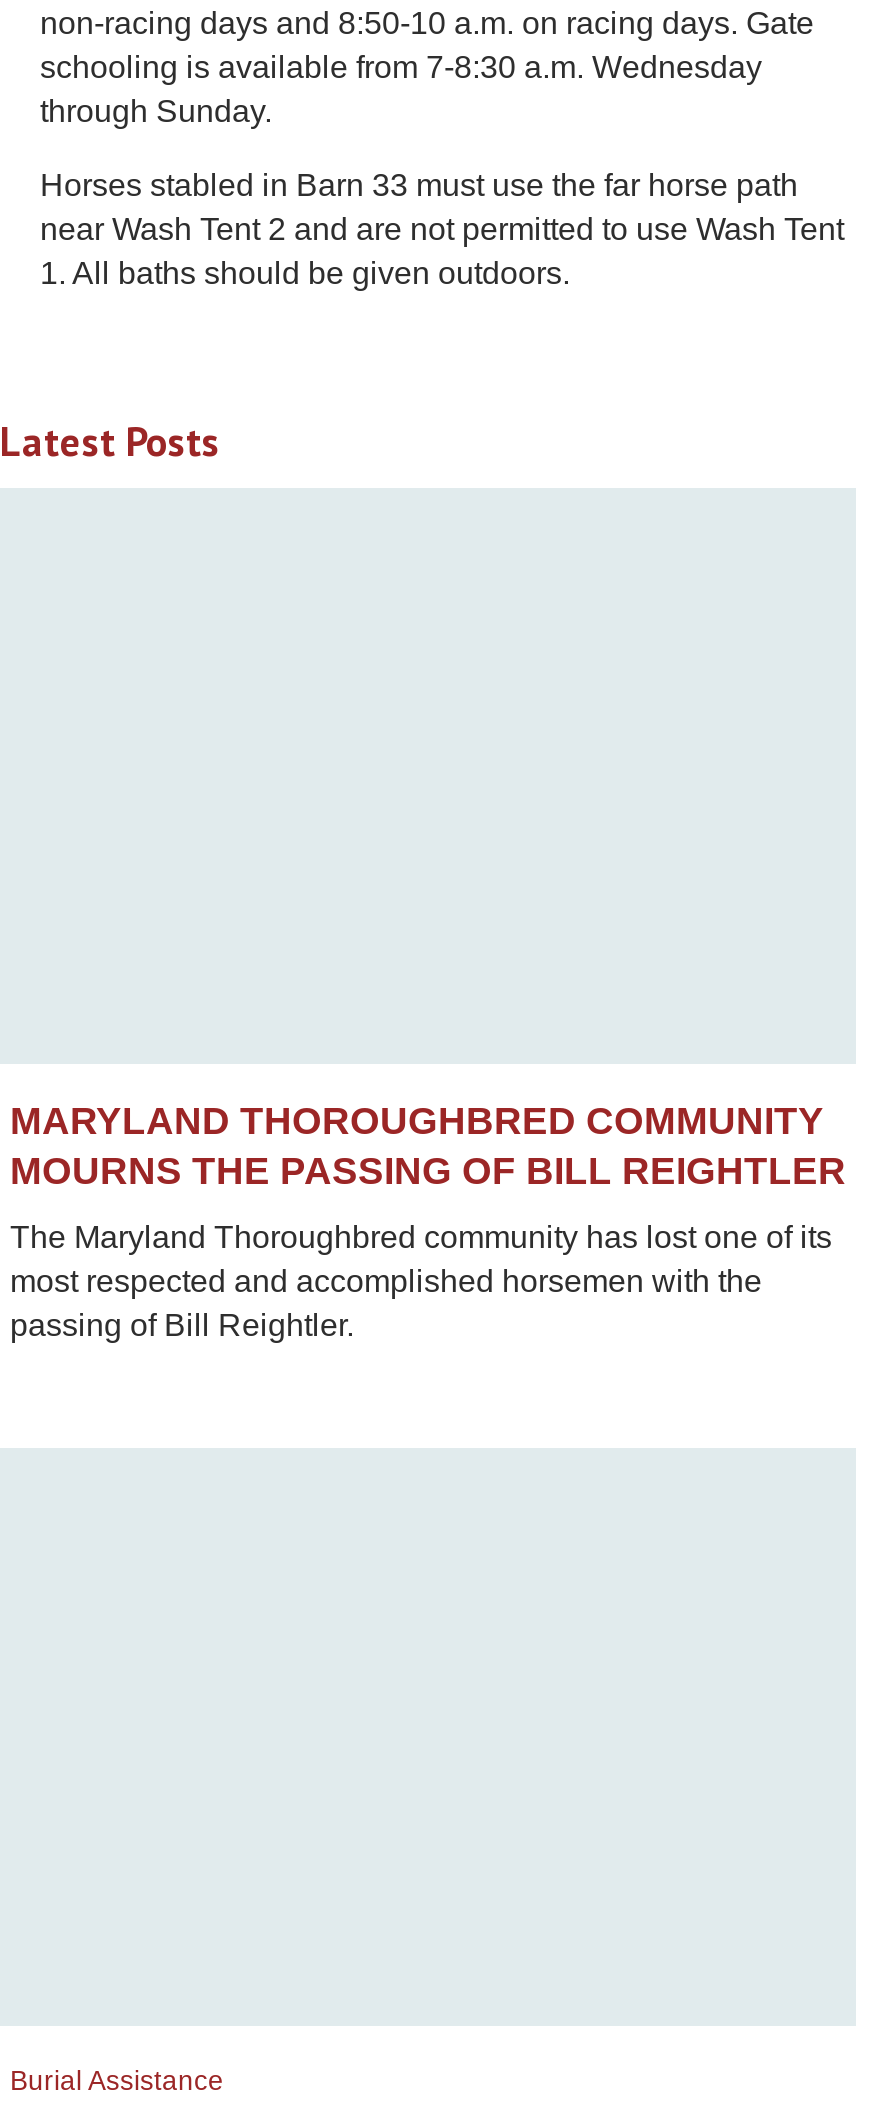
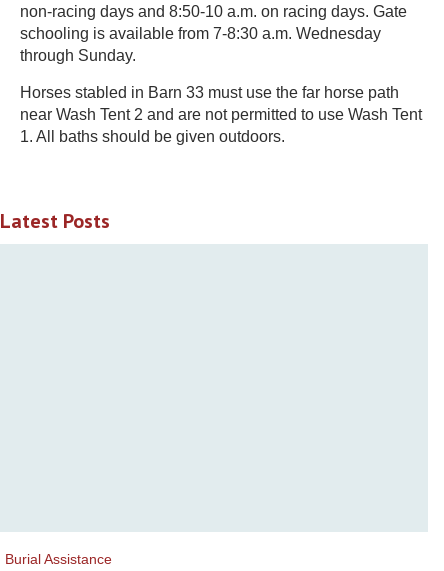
[10,1101,846,1343] MARYLAND THOROUGHBRED COMMUNITY | MOURNS THE PASSING OF BILL REIGHTLER | The Maryland Thoroughbred community has lost one of its | most respected and accomplished horsemen with the | passing of Bill Reightler. -> none

